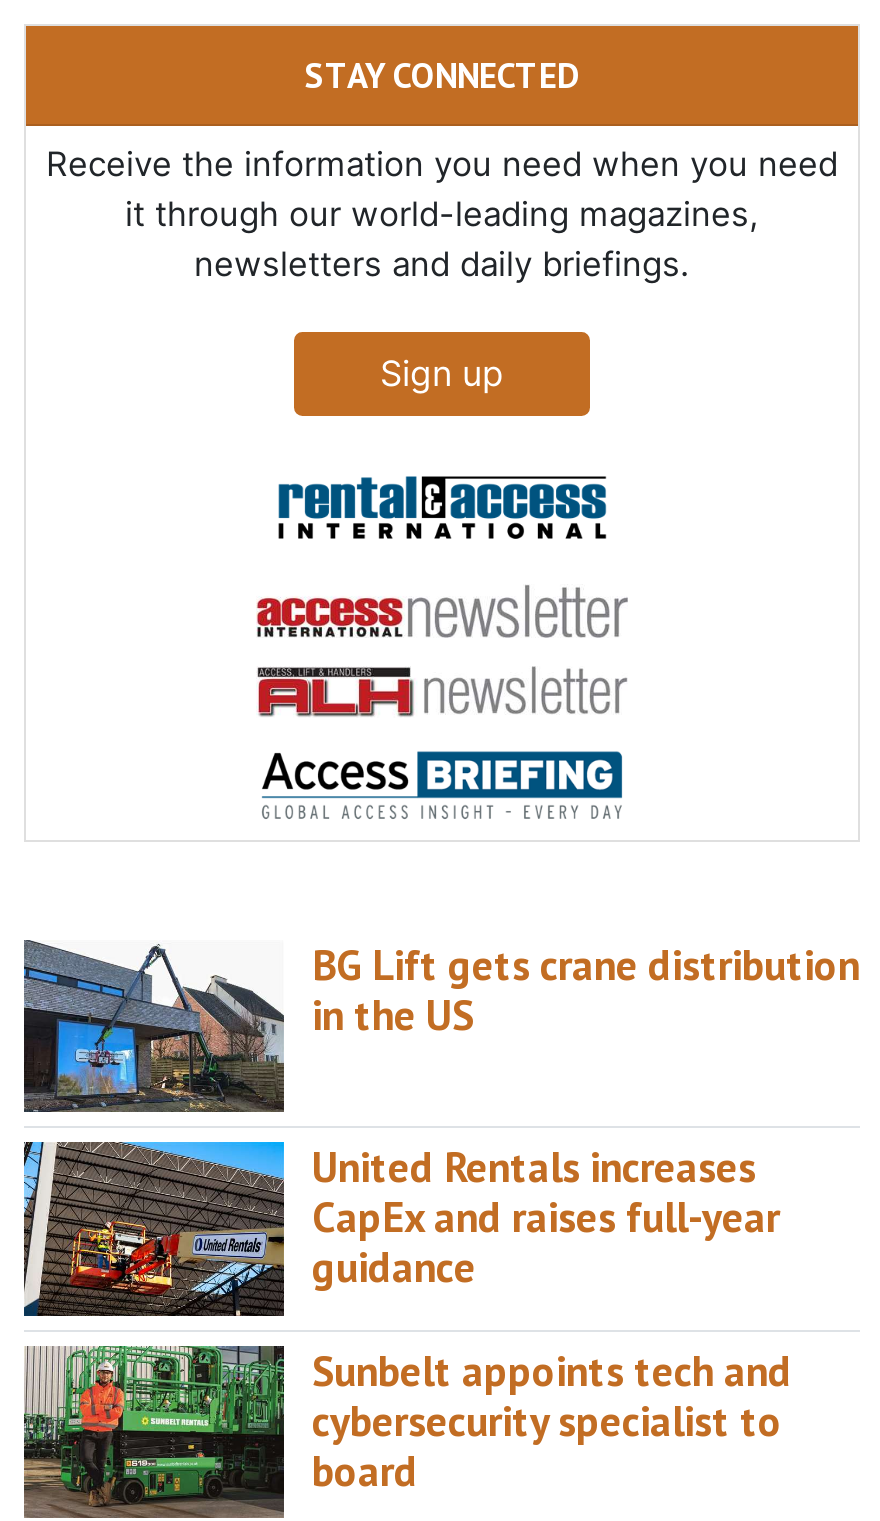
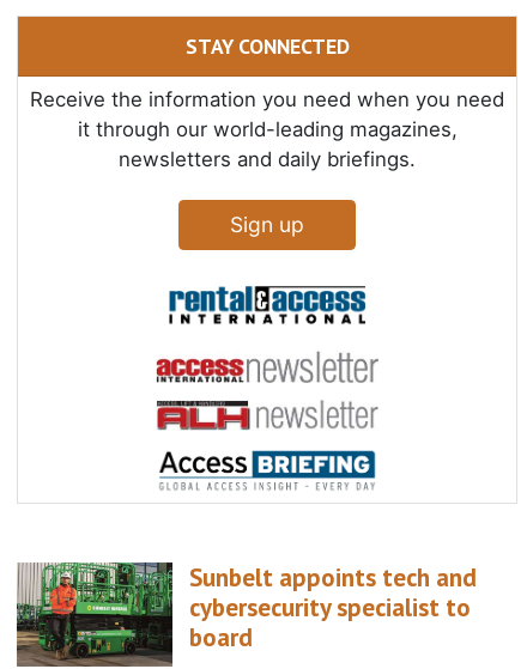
[22,937,860,1294] [image] | BG Lift gets crane distribution | in the US | United Rentals increases | CapEx and raises full-year | guidance -> none
[22,1140,286,1318] [image] -> none

